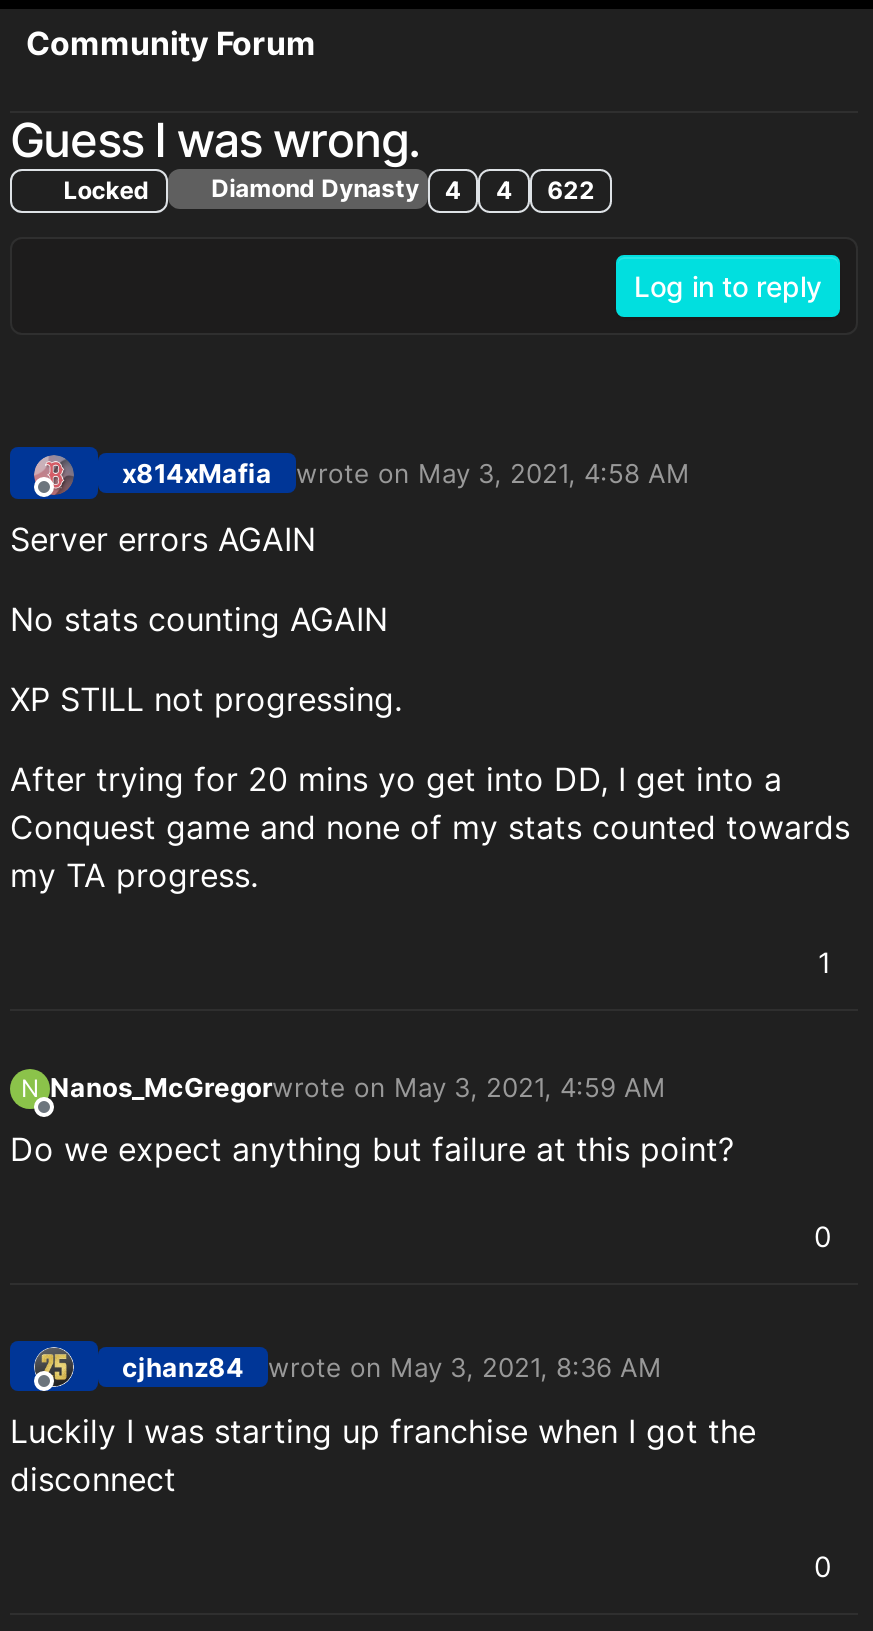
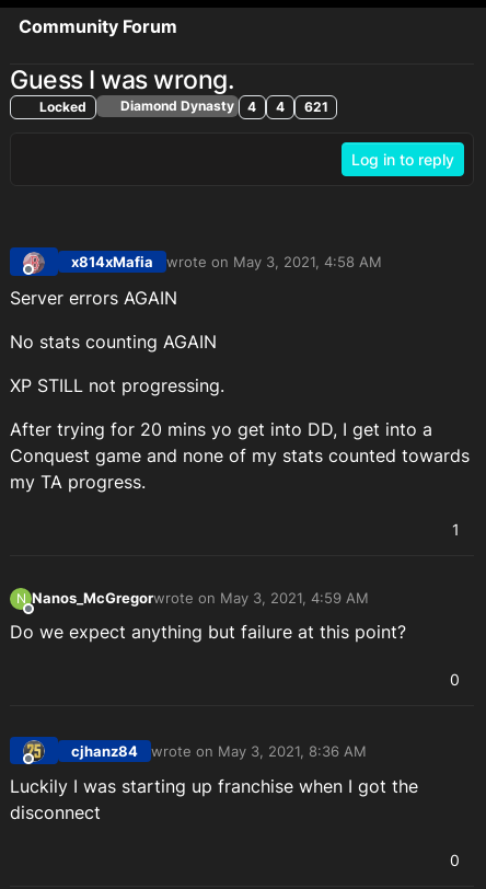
[58,173,595,205] Locked Diamond Dynasty 4 4 622 -> [36,98,328,115] Locked Diamond Dynasty 4 4 621

